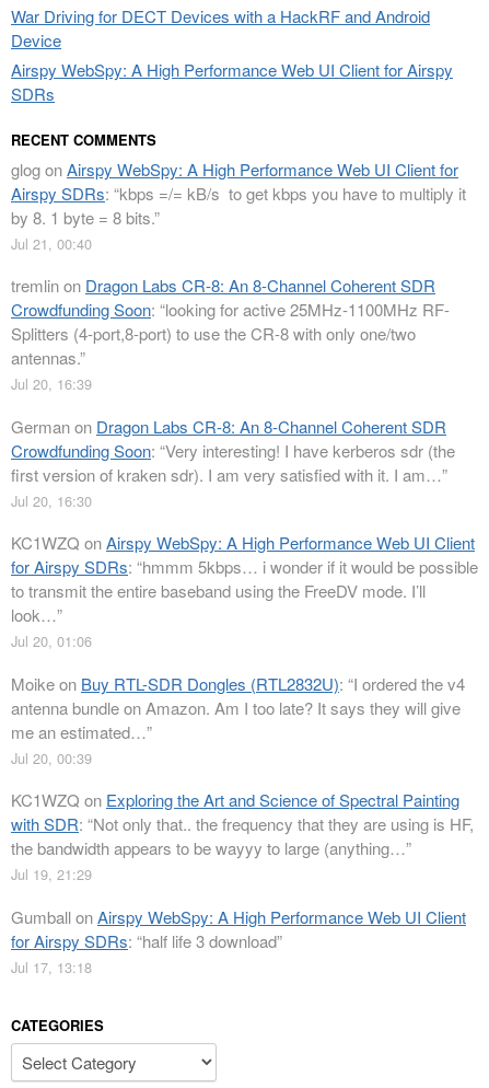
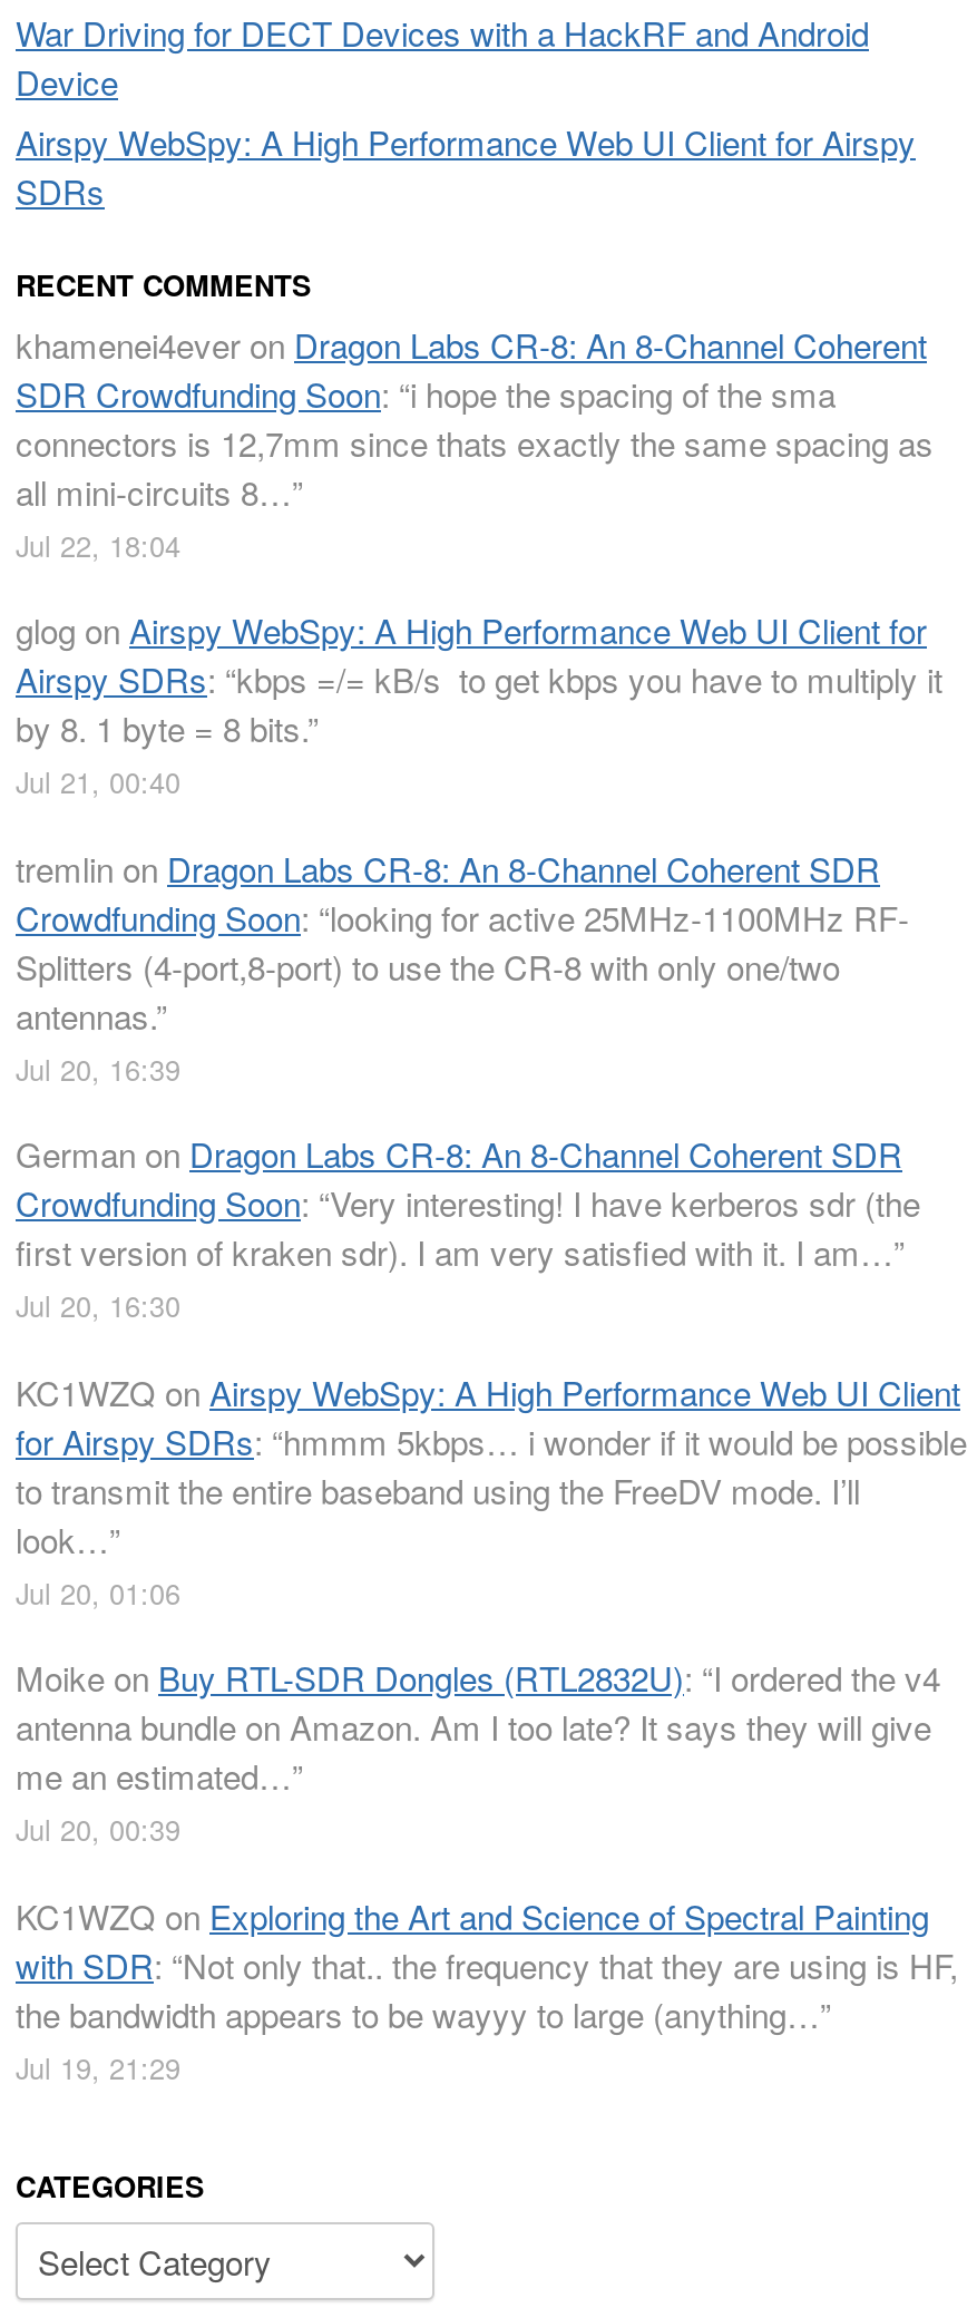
none -> [16,320,934,565] khamenei4ever on Dragon Labs CR-8: An 8-Channel Coherent | SDR Crowdfunding Soon: “i hope the spacing of the sma | connectors is 12,7mm since thats exactly the same spacing as | all mini-circuits 8…” | Jul 22, 18:04
moved [11,157,478,885] -> [16,607,967,2088]: glog on Airspy WebSpy: A High Performance Web UI Client for | Airspy SDRs: “kbps =/= kB/s to get kbps you have to multiply it | by 8. 1 byte = 8 bits.” | ... | the bandwidth appears to be wayyy to large (anything…” | Jul 19, 21:29
[11,905,466,977] Gumball on Airspy WebSpy: A High Performance Web UI Client | for Airspy SDRs: “half life 3 download” | Jul 17, 13:18 -> none

